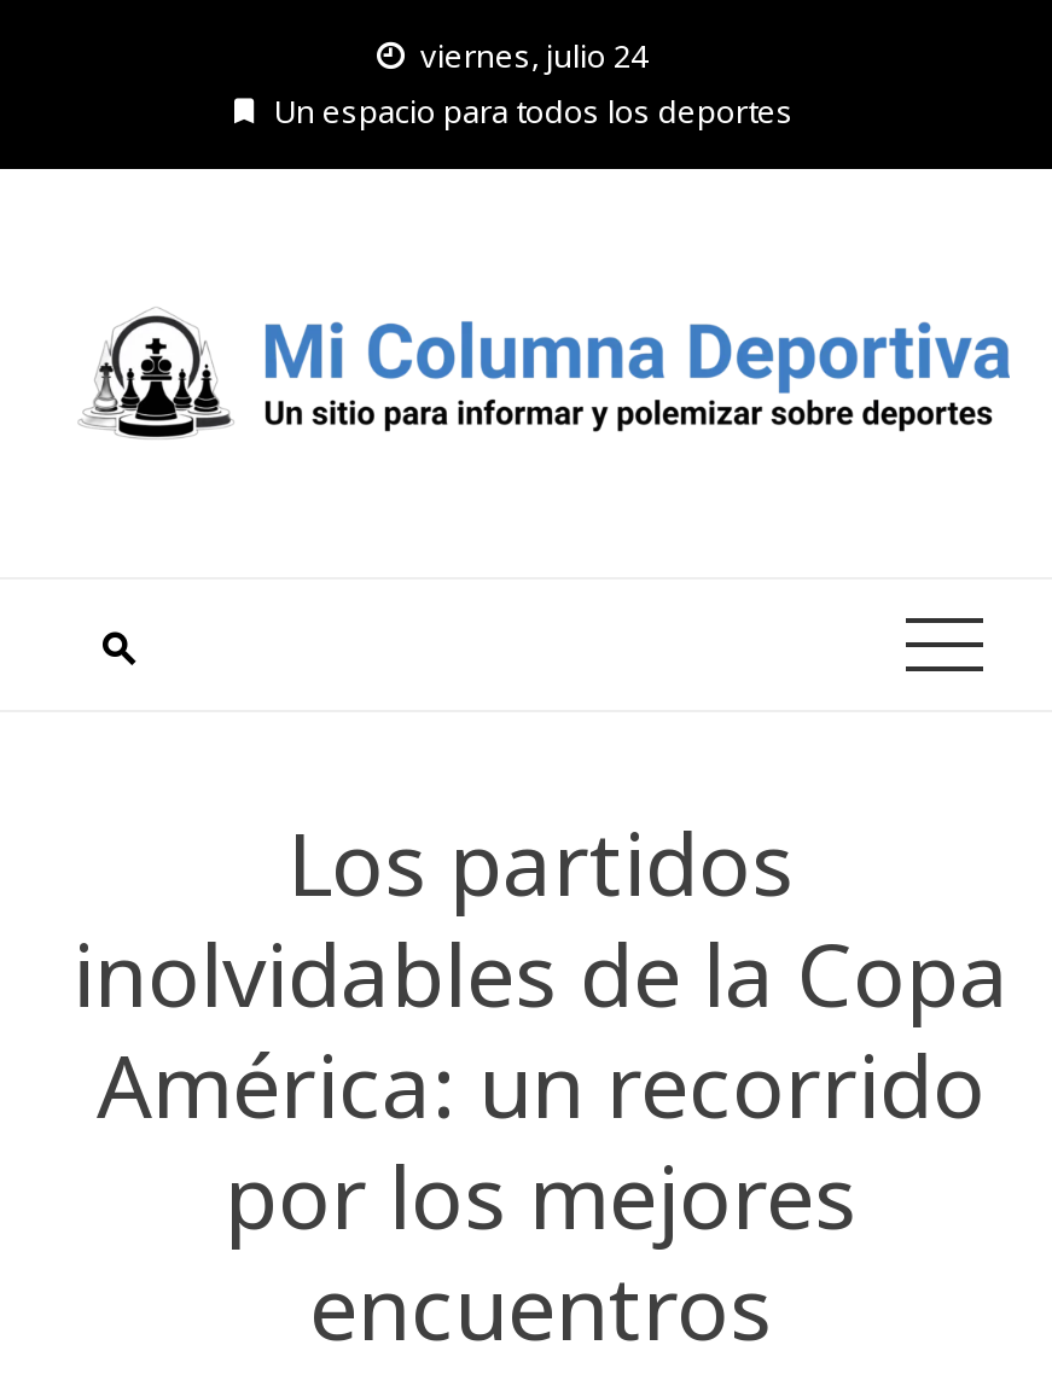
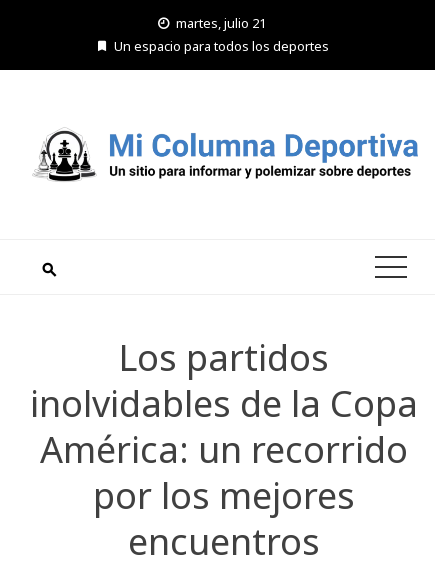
[420,34,647,77] viernes, julio 24 -> [176,14,266,32] martes, julio 21

